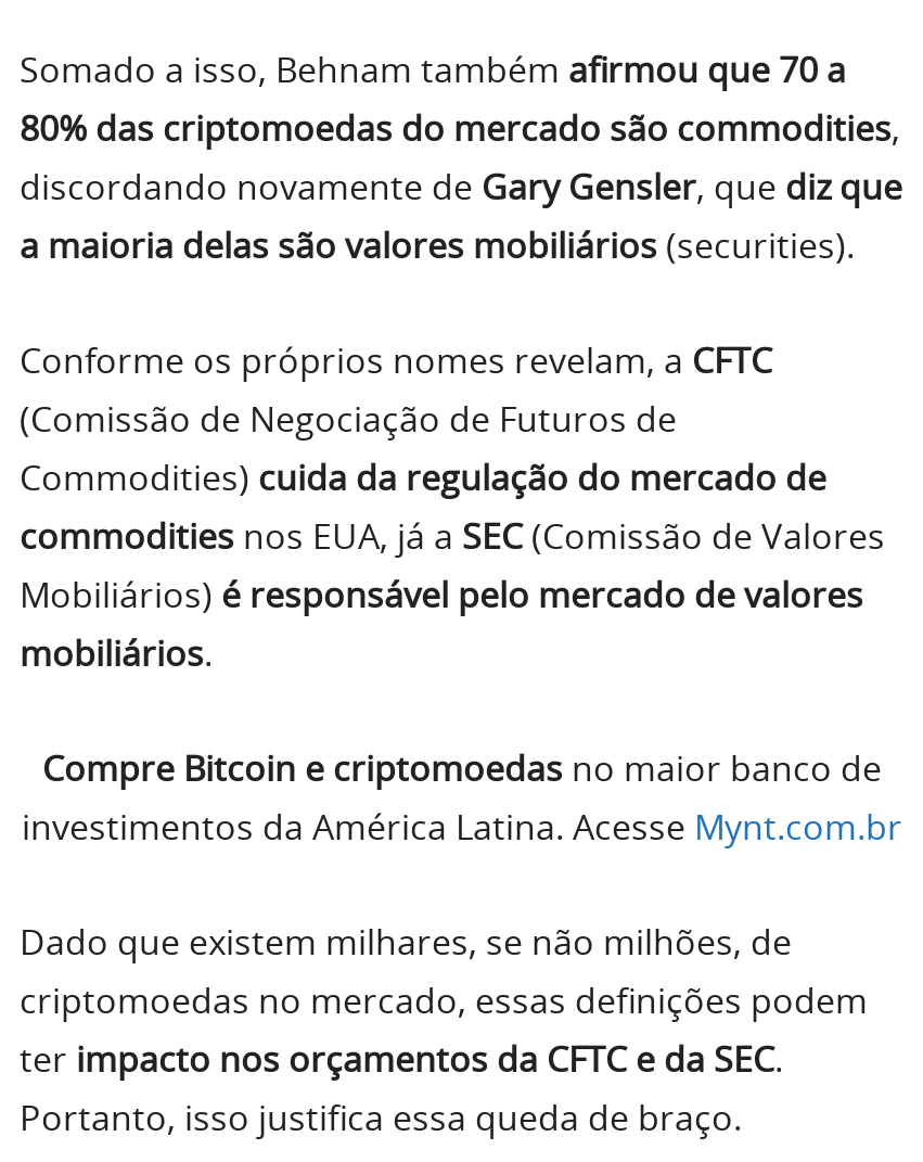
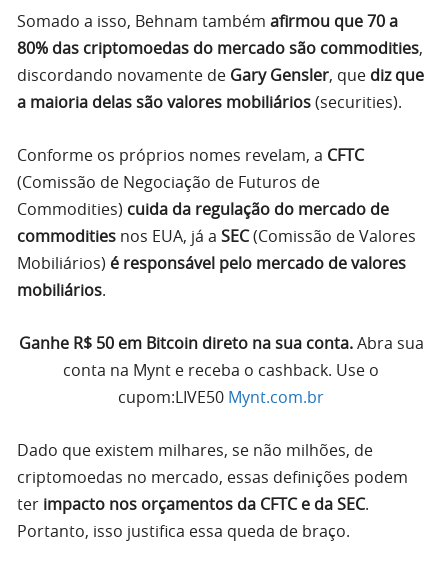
[22,744,902,850] Compre Bitcoin e criptomoedas no maior banco de | investimentos da América Latina. Acesse Mynt.com.br -> [18,332,423,408] Ganhe R$ 50 em Bitcoin direto na sua conta. Abra sua | conta na Mynt e receba o cashback. Use o | cupom:LIVE50 Mynt.com.br

